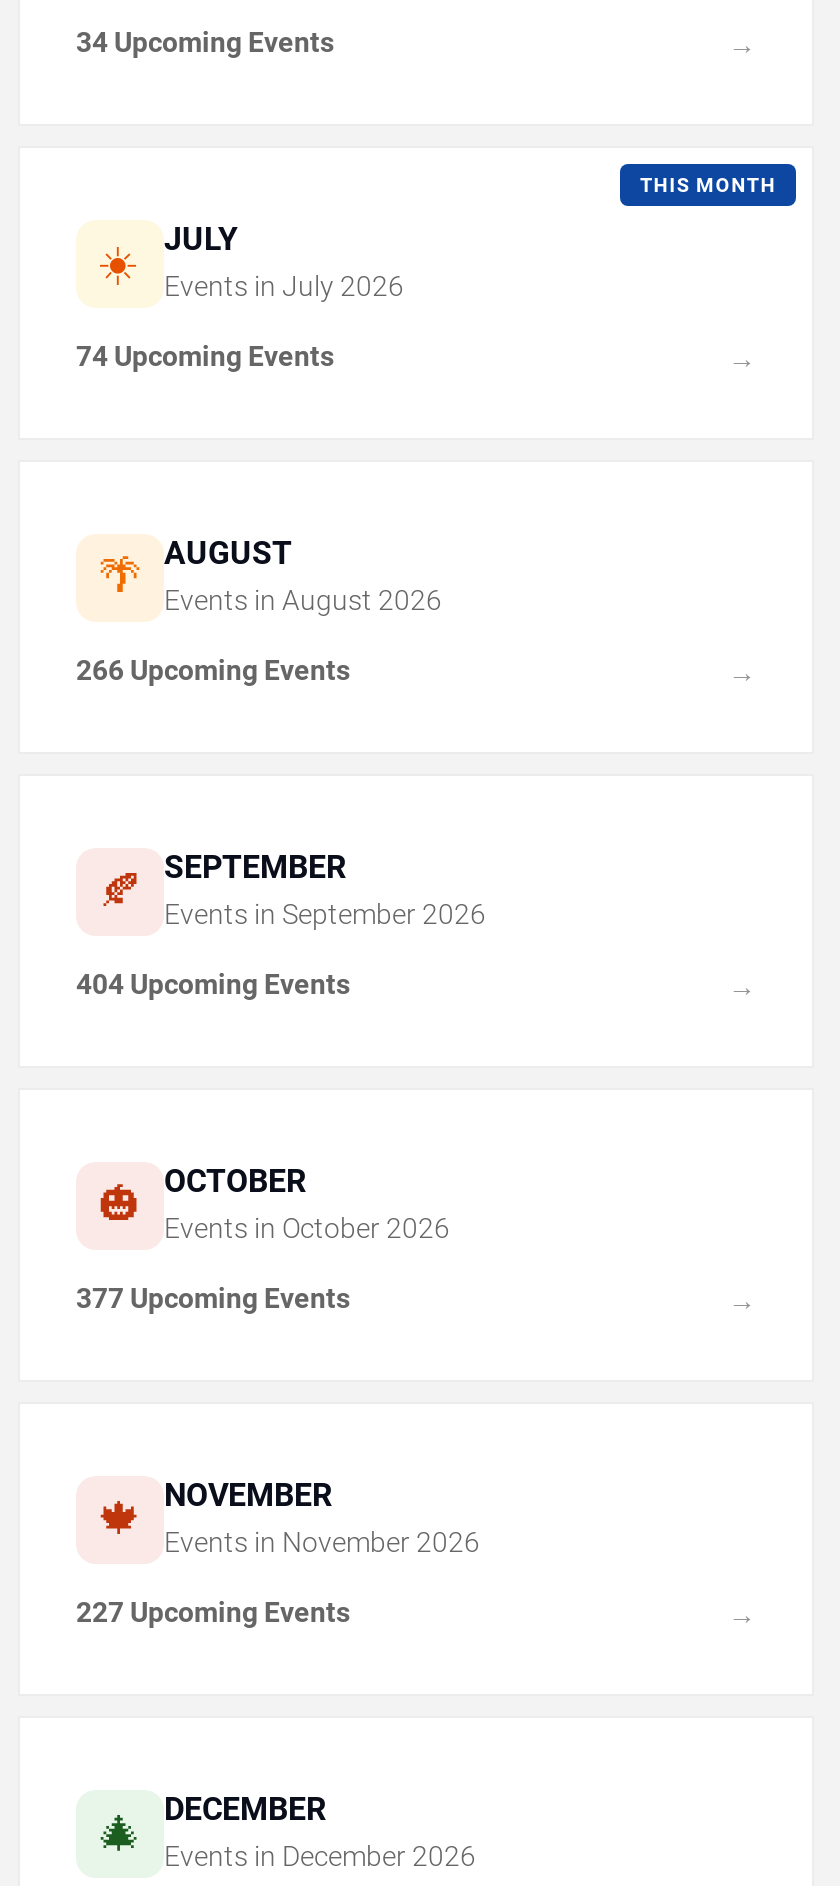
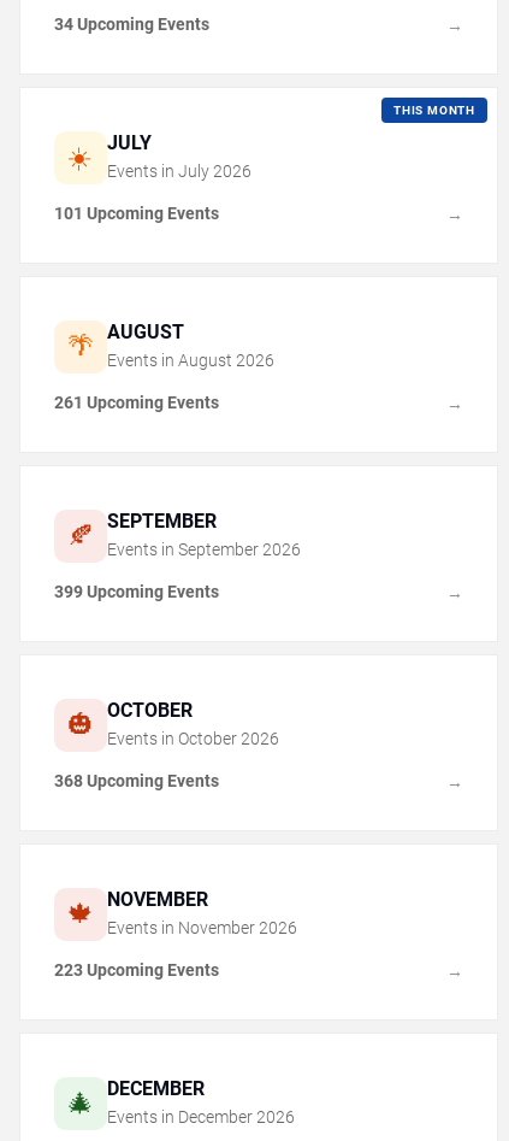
[76,341,334,373] 74 Upcoming Events -> [54,204,219,223] 101 Upcoming Events
[76,655,350,687] 266 Upcoming Events -> [54,393,219,413] 261 Upcoming Events
[76,969,350,1001] 404 Upcoming Events -> [54,582,219,602] 399 Upcoming Events
[76,1283,350,1315] 377 Upcoming Events -> [54,772,219,791] 368 Upcoming Events
[76,1597,350,1629] 227 Upcoming Events -> [54,961,219,980] 223 Upcoming Events

